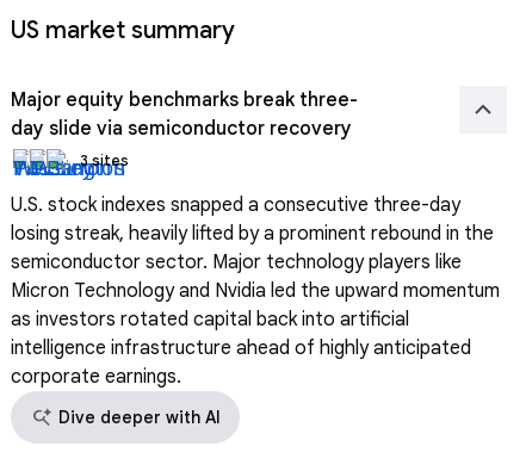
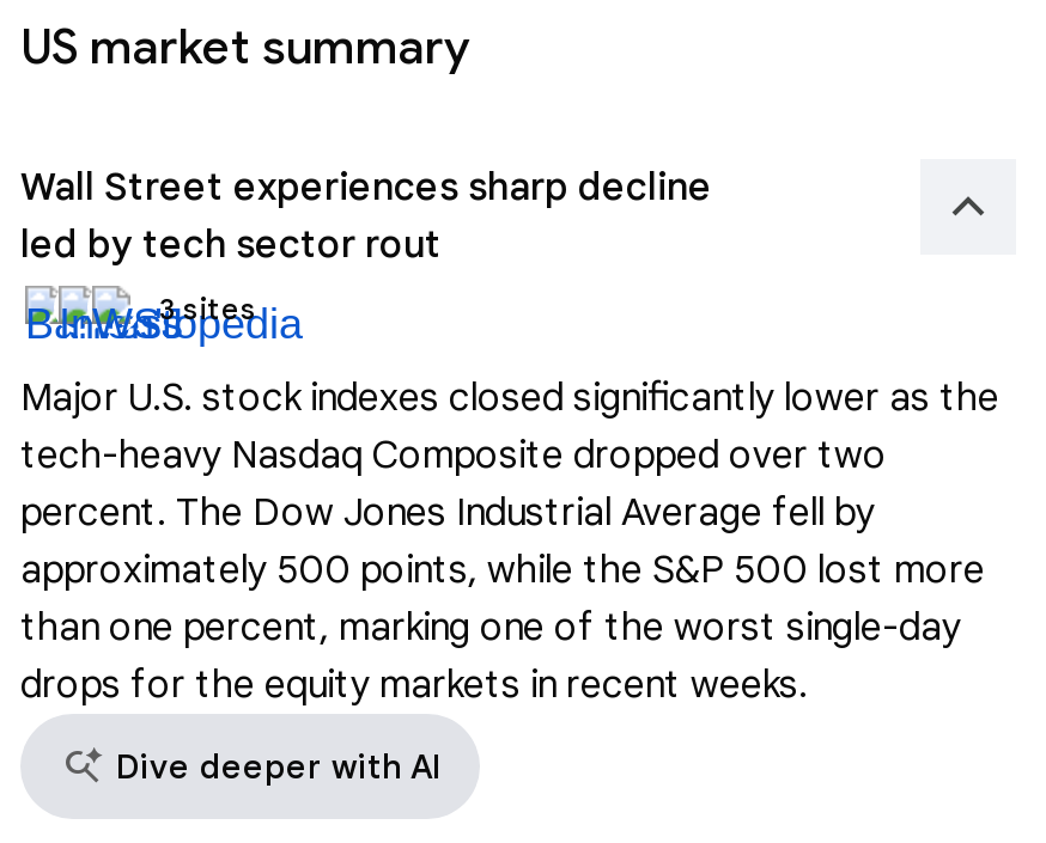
[11,88,358,141] Major equity benchmarks break three- | day slide via semiconductor recovery -> [20,164,712,269] Wall Street experiences sharp decline | led by tech sector rout
[11,193,500,389] U.S. stock indexes snapped a consecutive three-day | losing streak, heavily lifted by a prominent rebound in the | semiconductor sector. Major technology players like | Micron Technology and Nvidia led the upward momentum | as investors rotated capital back into artificial | intelligence infrastructure ahead of highly anticipated | corporate earnings. -> [20,374,999,709] Major U.S. stock indexes closed significantly lower as the | tech-heavy Nasdaq Composite dropped over two | percent. The Dow Jones Industrial Average fell by | approximately 500 points, while the S&P 500 lost more | than one percent, marking one of the worst single-day | drops for the equity markets in recent weeks.

